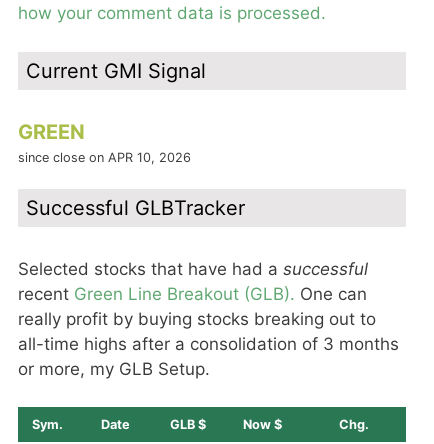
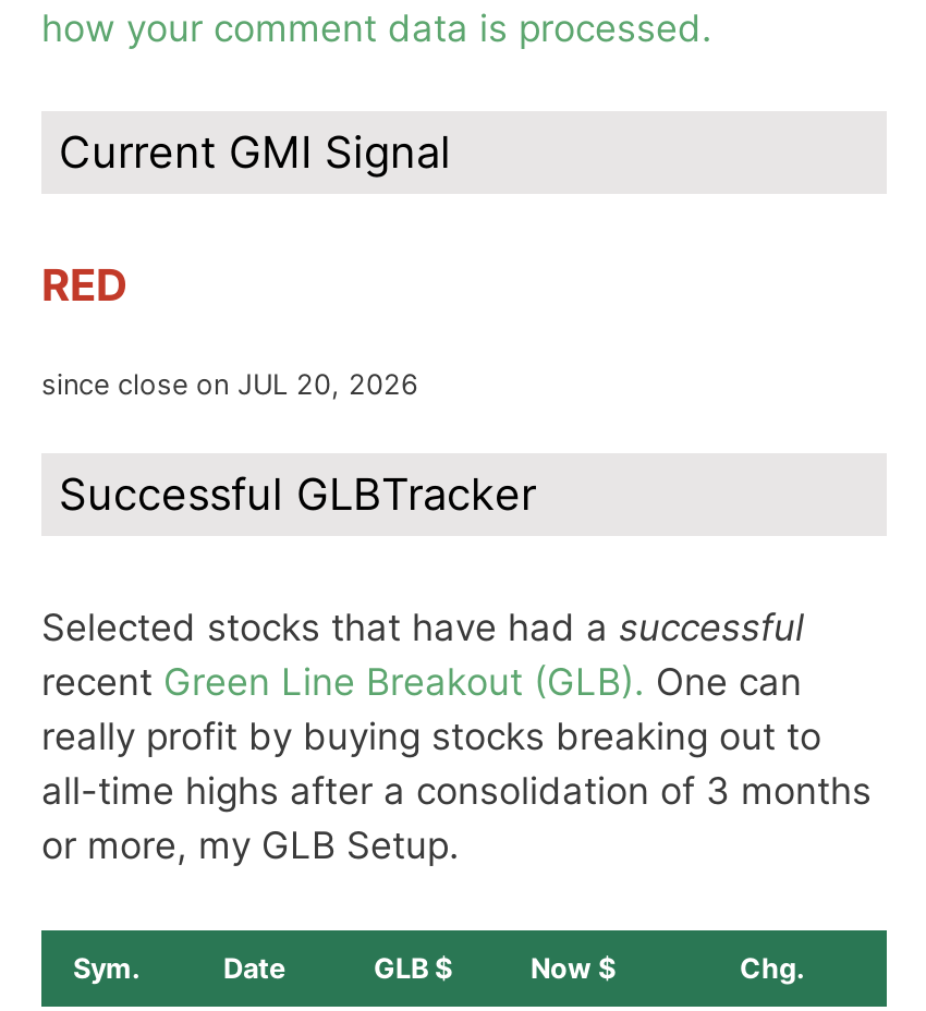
[18,120,191,165] GREEN | since close on APR 10, 2026 -> [41,261,418,402] RED | since close on JUL 20, 2026

